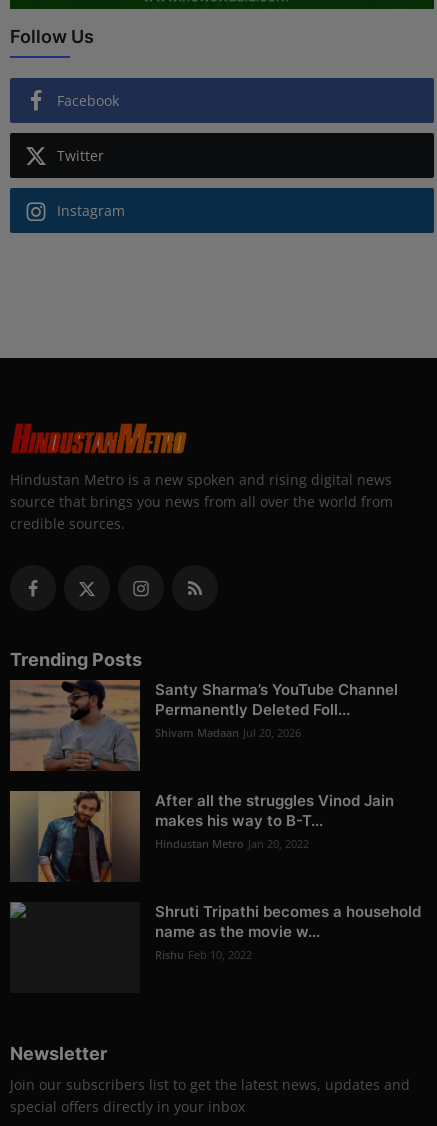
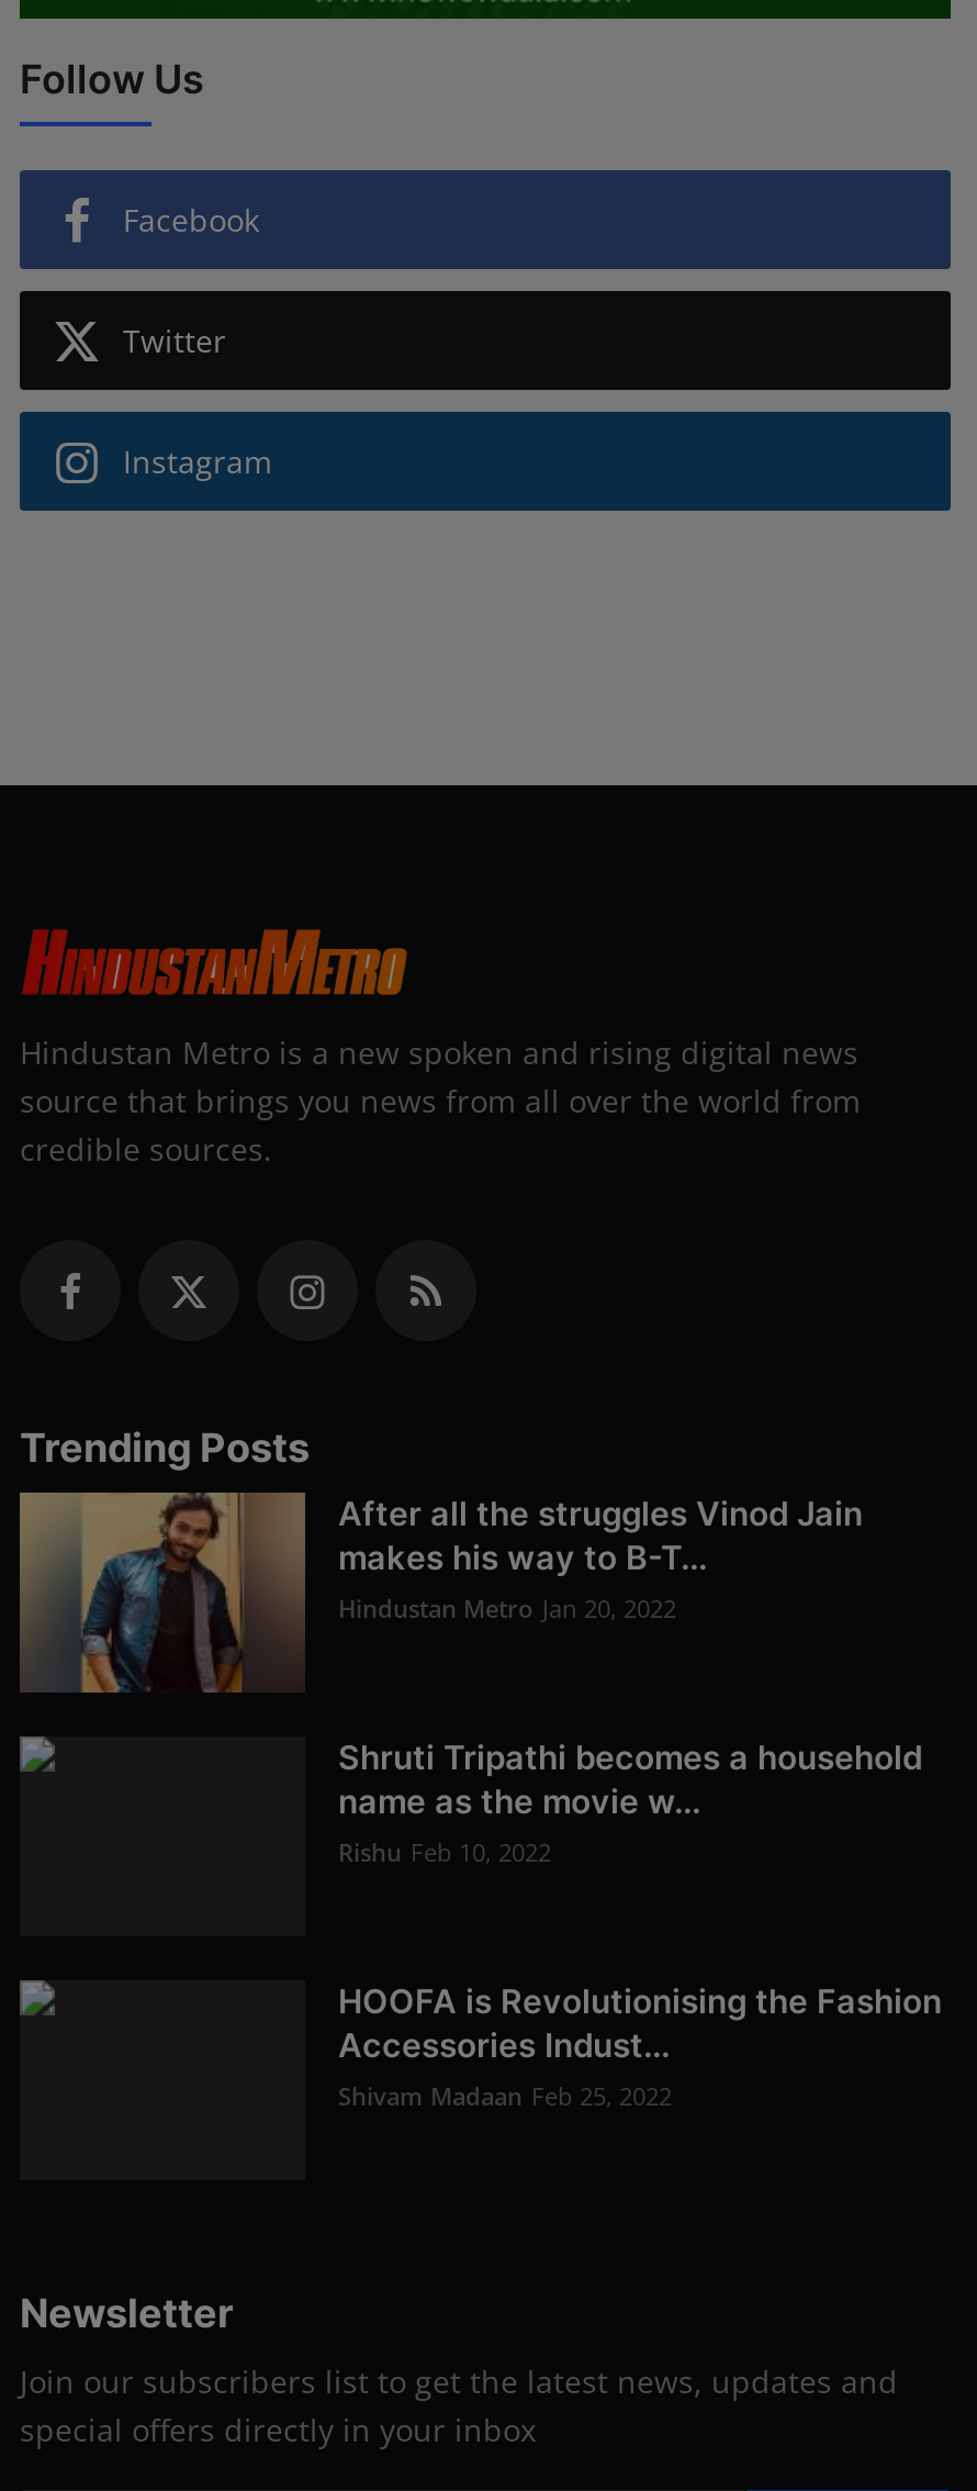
[10,679,398,772] [image] | Santy Sharma’s YouTube Channel | Permanently Deleted Foll... | Shivam Madaan Jul 20, 2026 -> none
moved [9,789,421,962] -> [18,1489,922,1869]: [image] | After all the struggles Vinod Jain | makes his way to B-T... | Hindustan Metro Jan 20, 2022 | Shruti Tripathi becomes a household | name as the movie w... | Rishu Feb 10, 2022
none -> [338,1981,942,2113] HOOFA is Revolutionising the Fashion | Accessories Indust... | Shivam Madaan Feb 25, 2022

